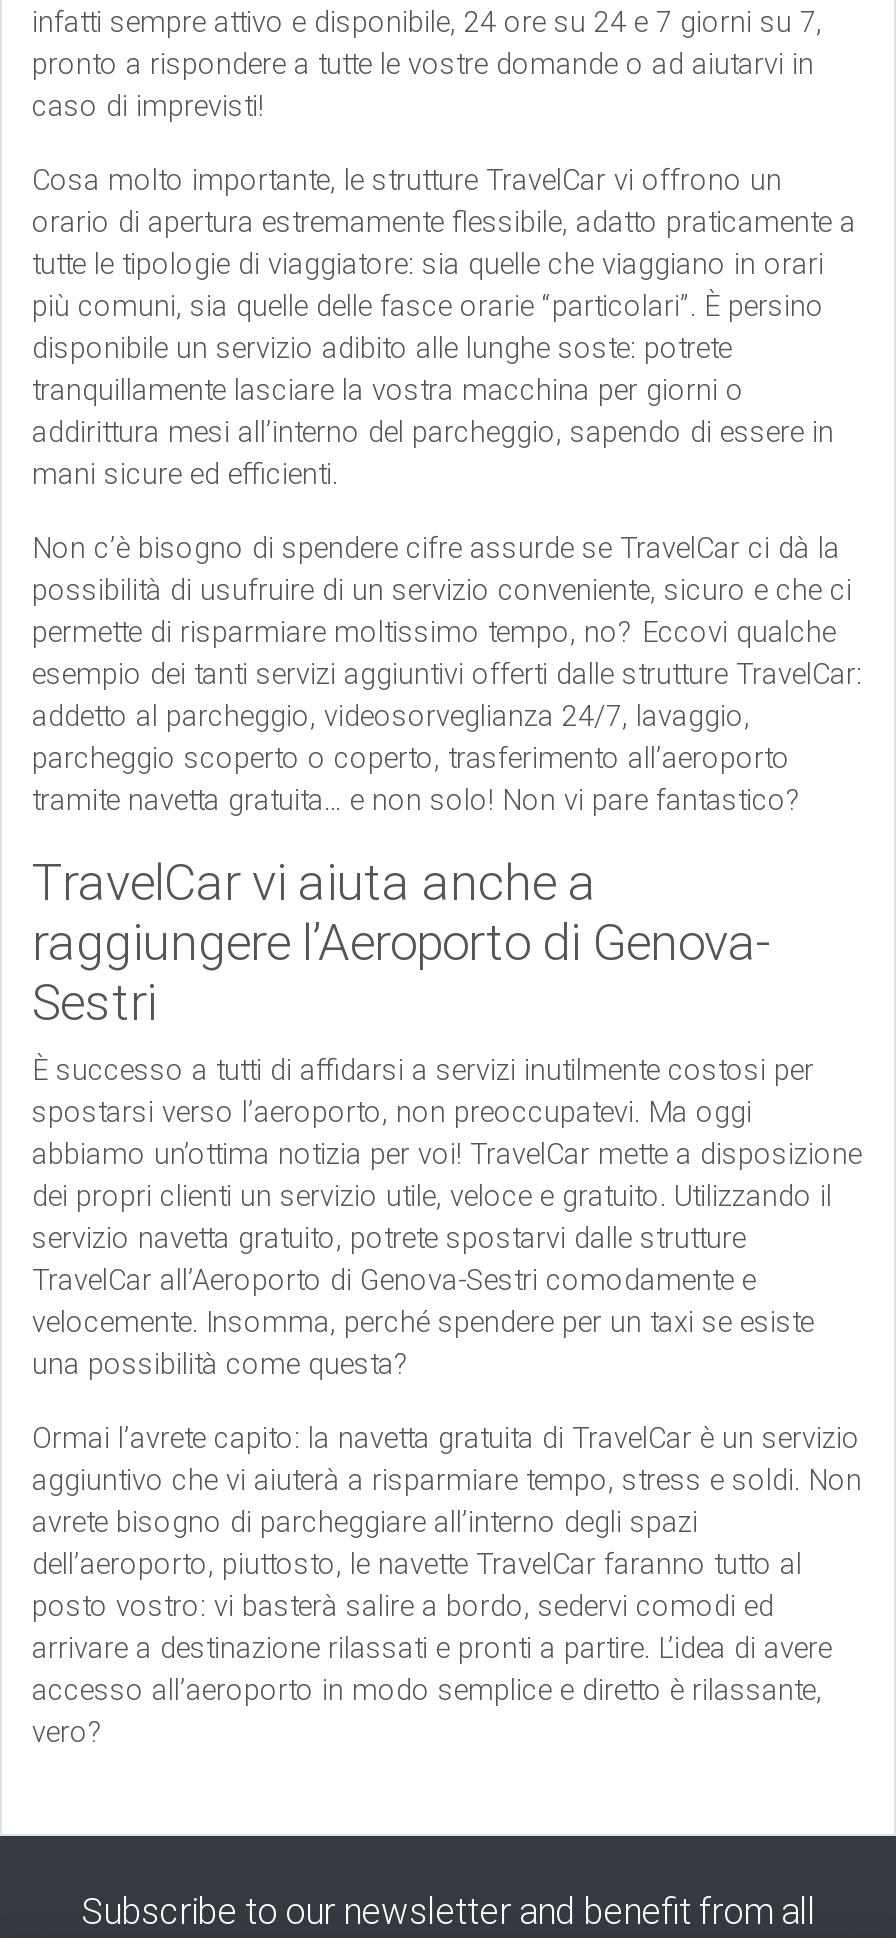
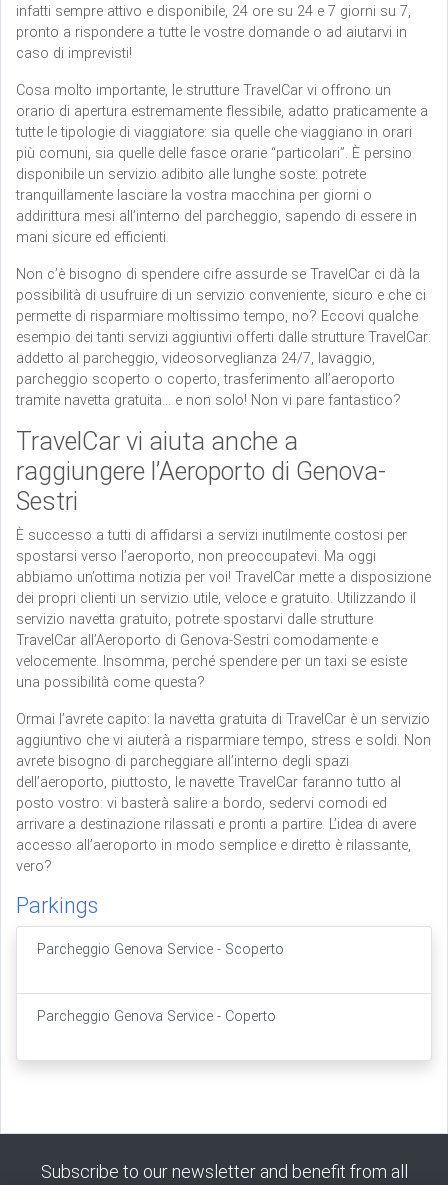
none -> [16,893,284,958] Parkings | Parcheggio Genova Service - Scoperto
none -> [37,1008,276,1025] Parcheggio Genova Service - Coperto

